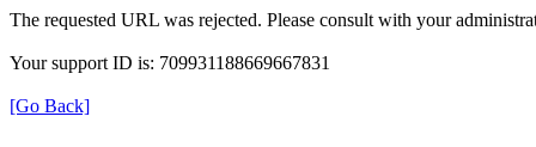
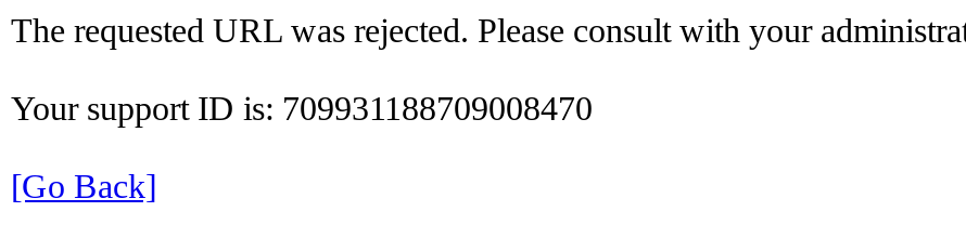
[10,53,330,73] Your support ID is: 709931188669667831 -> [11,90,593,127] Your support ID is: 709931188709008470

